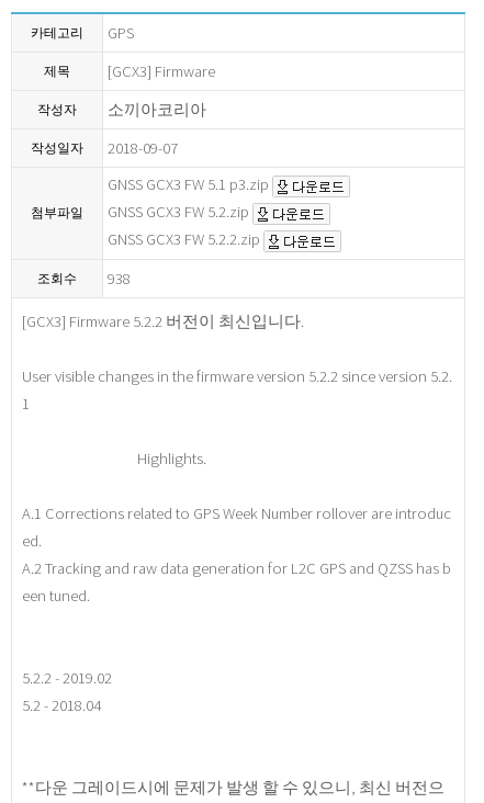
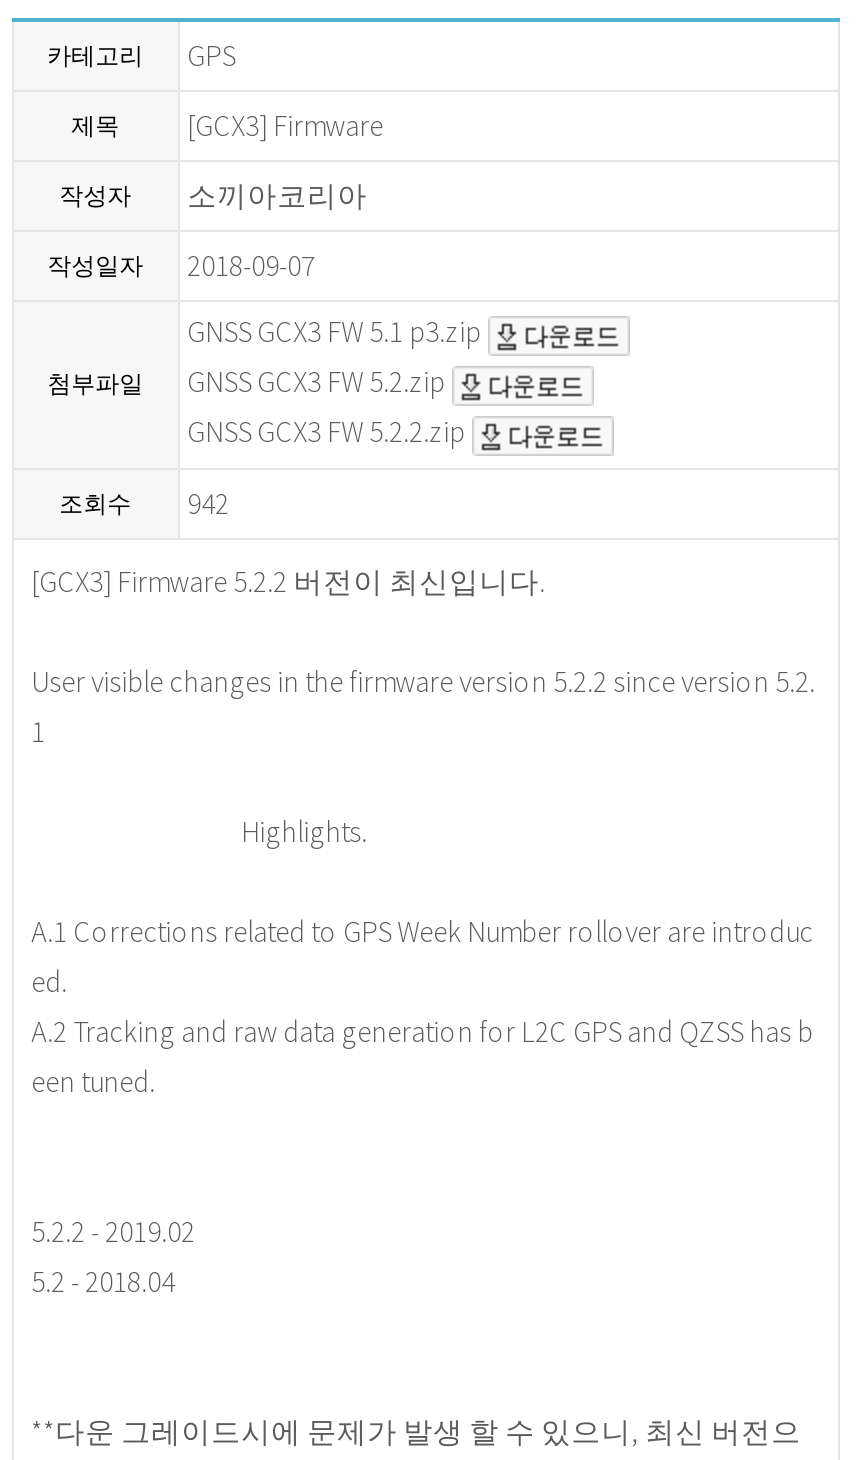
[37,269,130,289] 조회수 938 -> [59,487,229,523] 조회수 942

